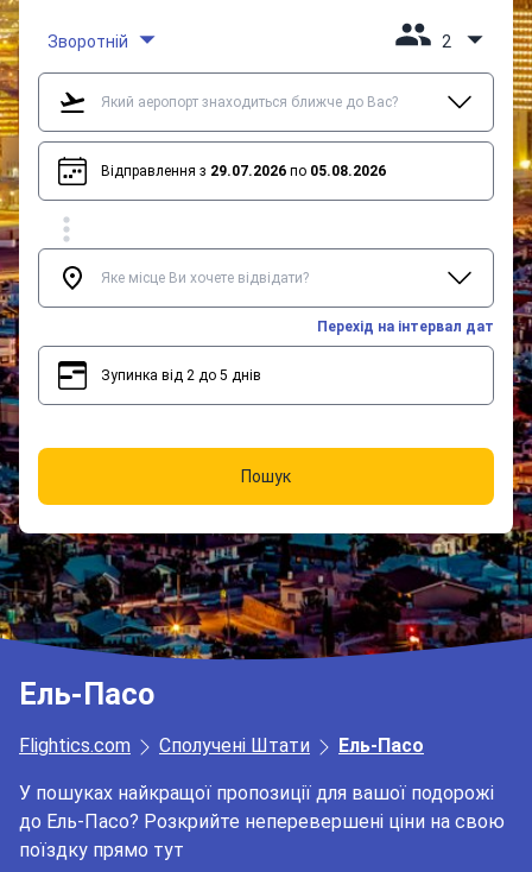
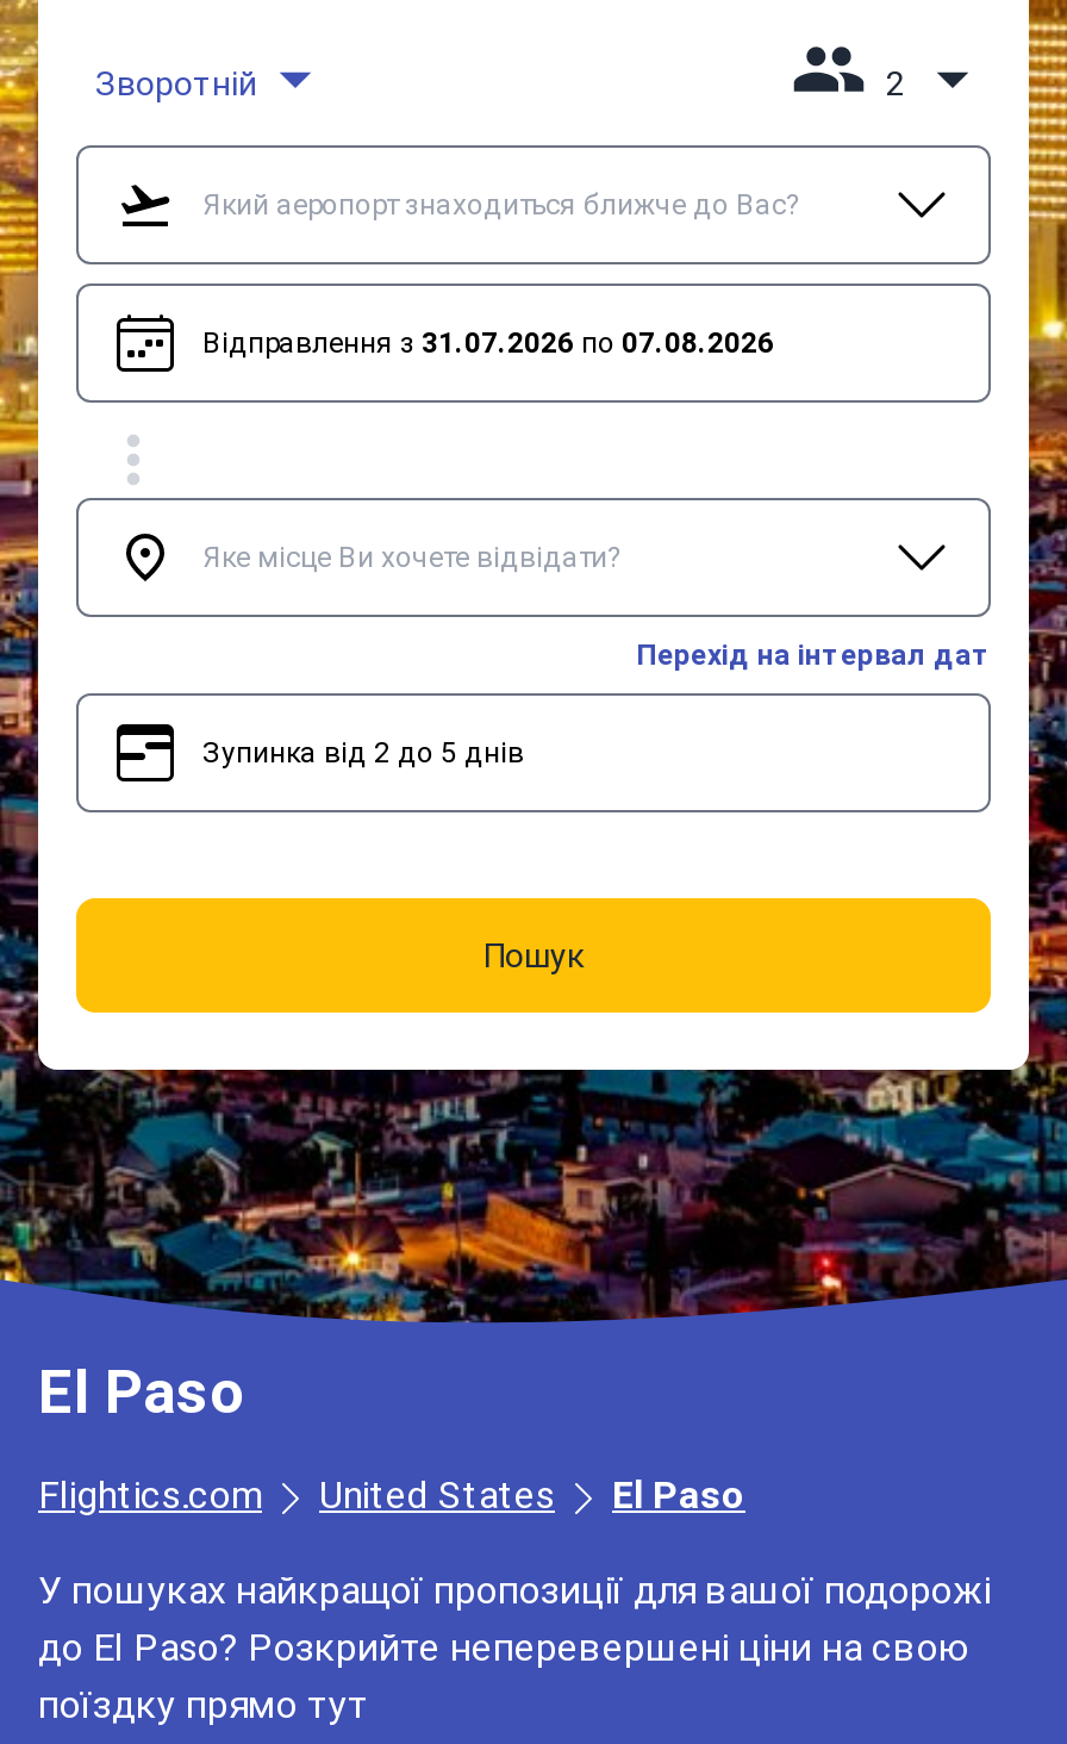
[101,163,386,179] Відправлення з 29.07.2026 по 05.08.2026 -> [202,326,774,360] Відправлення з 31.07.2026 по 07.08.2026
[19,677,154,712] Ель-Пасо -> [38,1358,243,1427] El Paso
[159,734,424,757] Сполучені Штати | Ель-Пасо -> [319,1472,745,1518] United States | El Paso
[19,810,505,833] до Ель-Пасо? Розкрийте неперевершені ціни на свою -> [38,1625,972,1670] до El Paso? Розкрийте неперевершені ціни на свою

